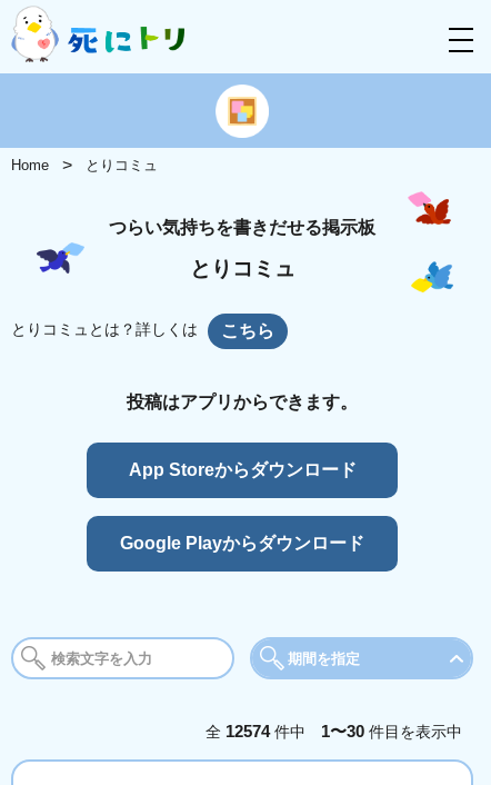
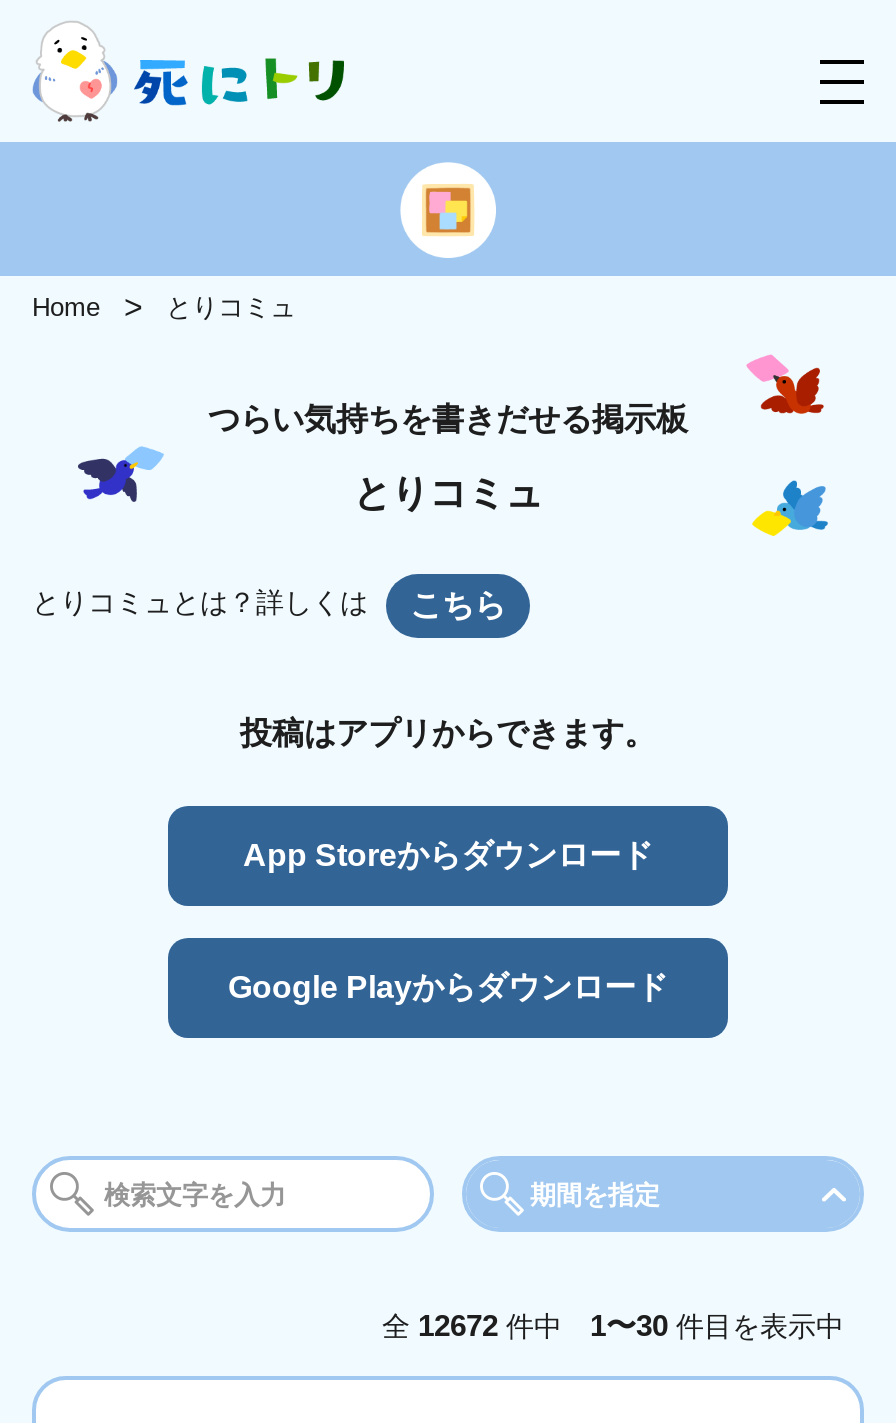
[206,722,462,741] 全12574件中 1〜30件目を表示中 -> [382,1309,844,1343] 全12672件中 1〜30件目を表示中

